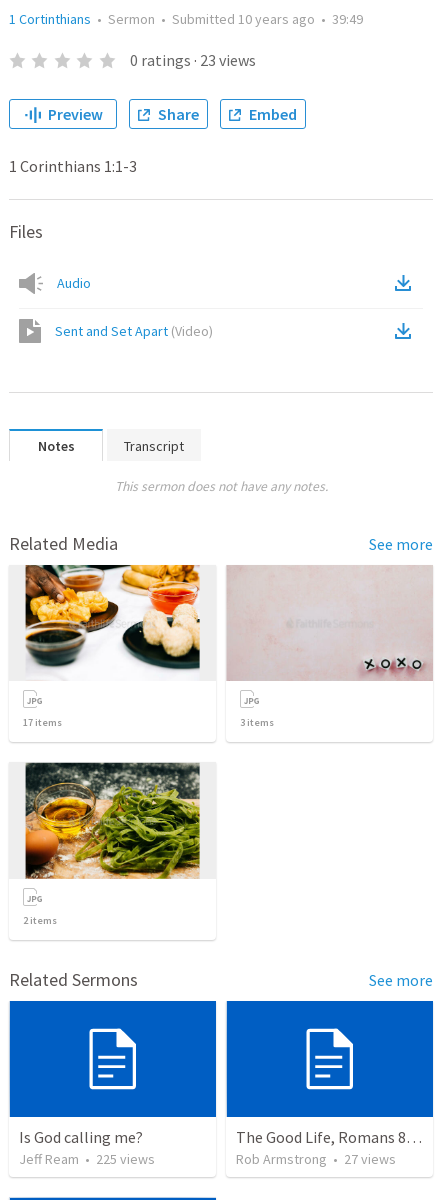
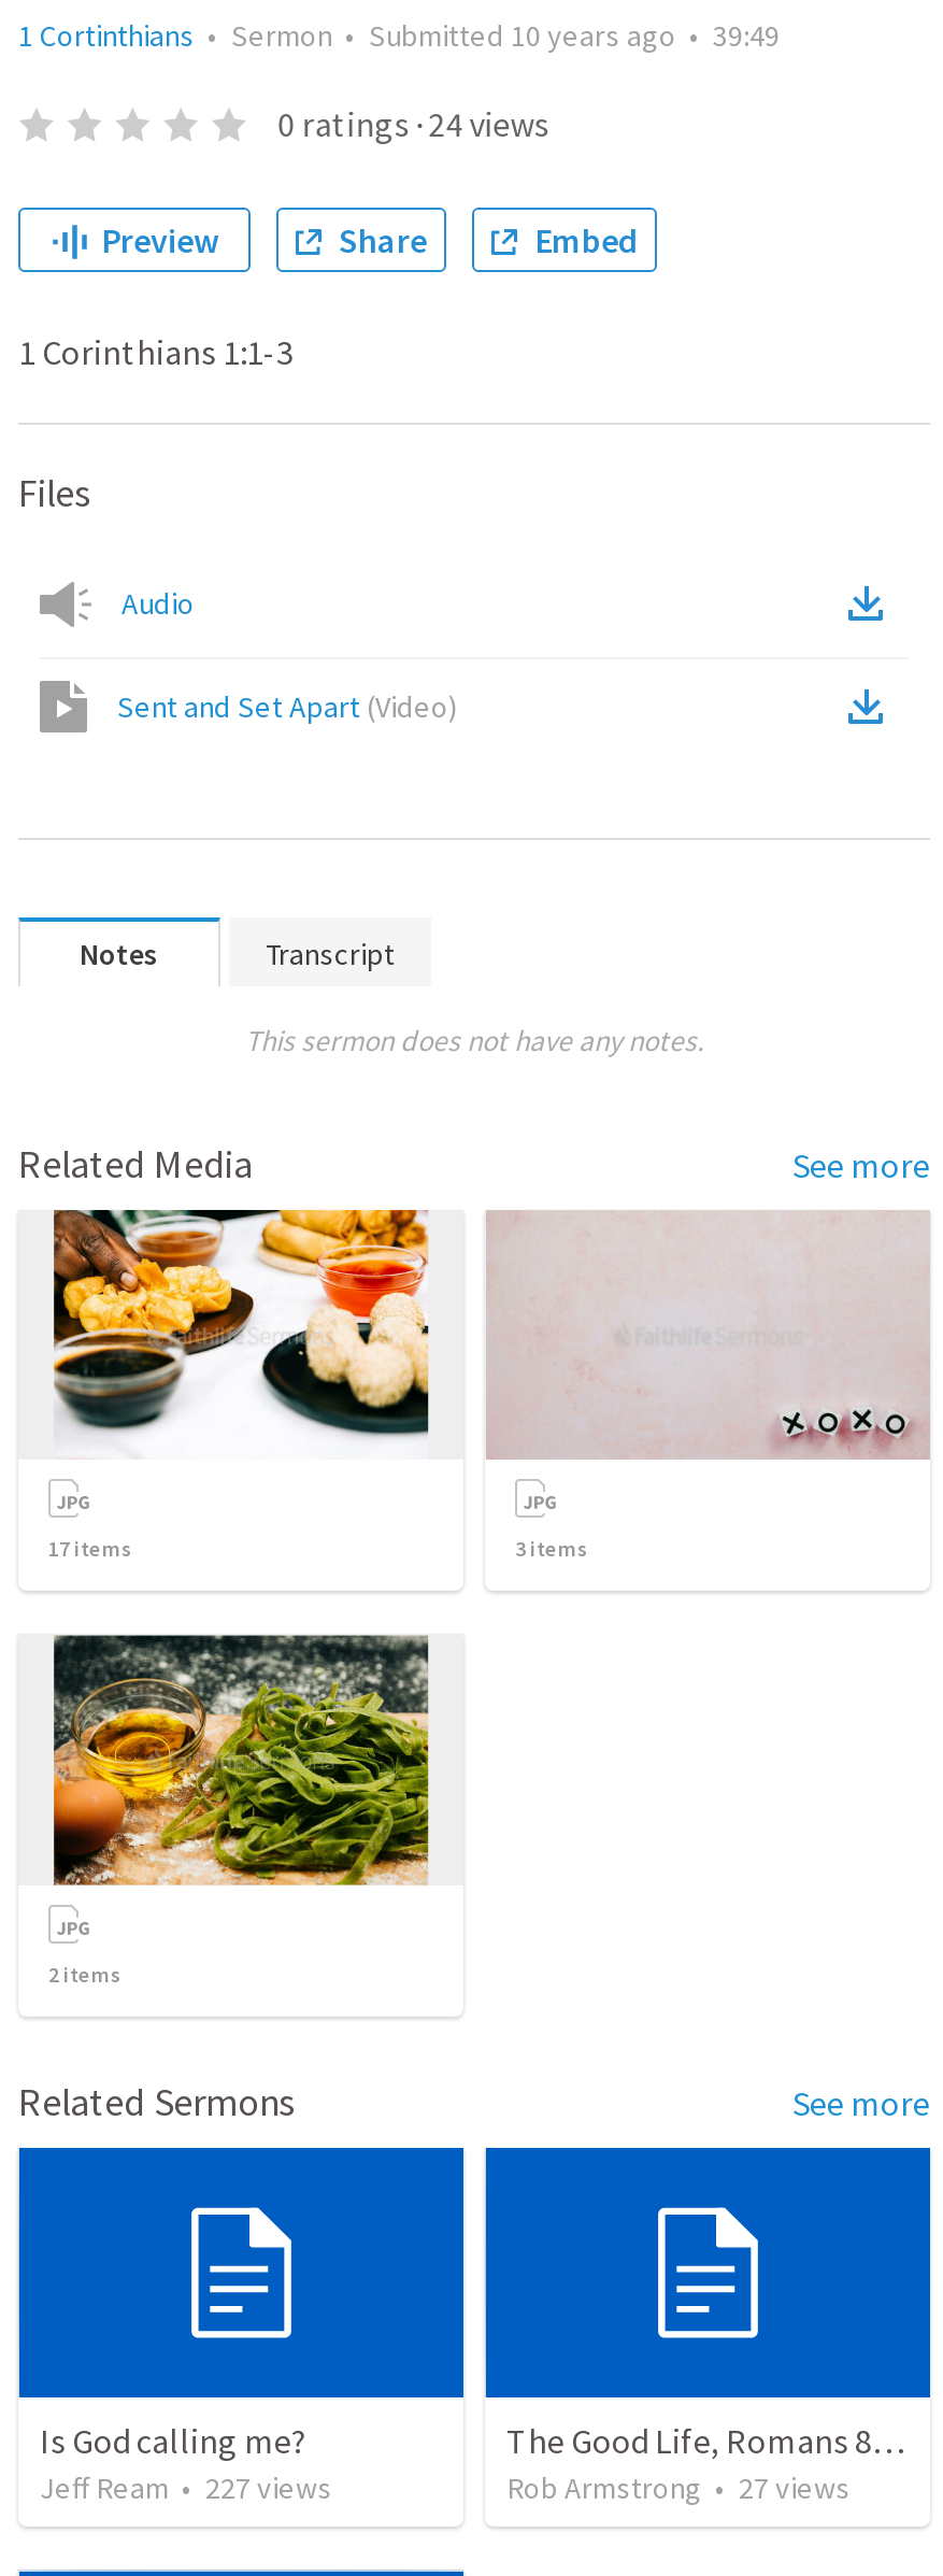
[130,50,256,70] 0 ratings · 23 views -> [278,102,549,145] 0 ratings · 24 views
[19,1150,155,1168] Jeff Ream • 225 views -> [40,2469,332,2508] Jeff Ream • 227 views

